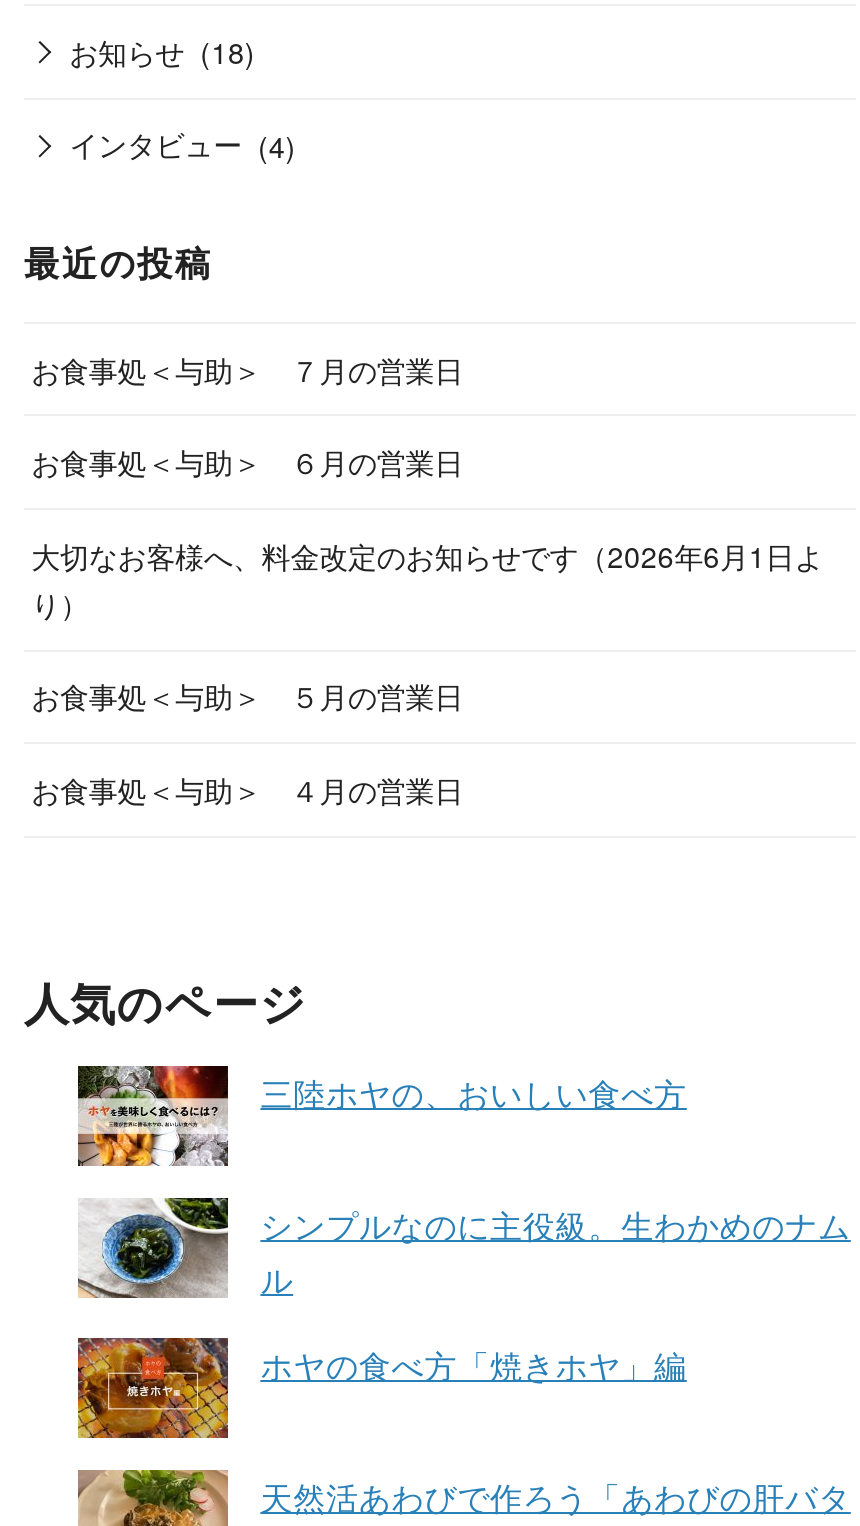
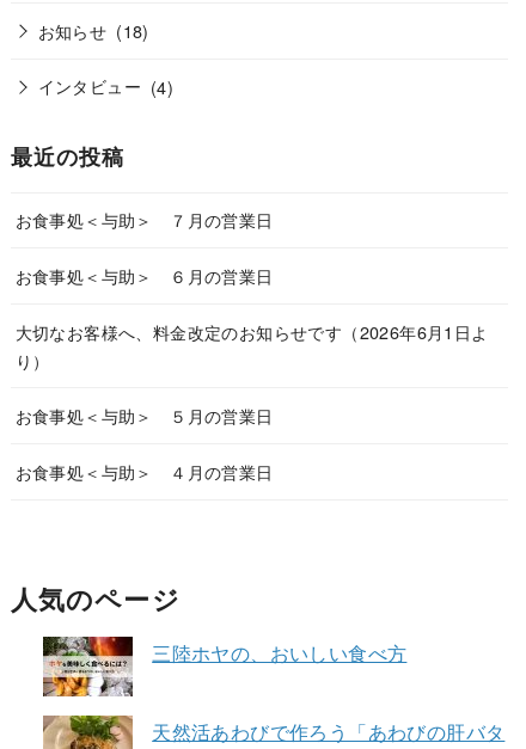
[78,1196,851,1388] [image] | シンプルなのに主役級。生わかめのナム | ル | ホヤの食べ方「焼きホヤ」編 -> none
[78,1336,230,1440] [image] -> none

